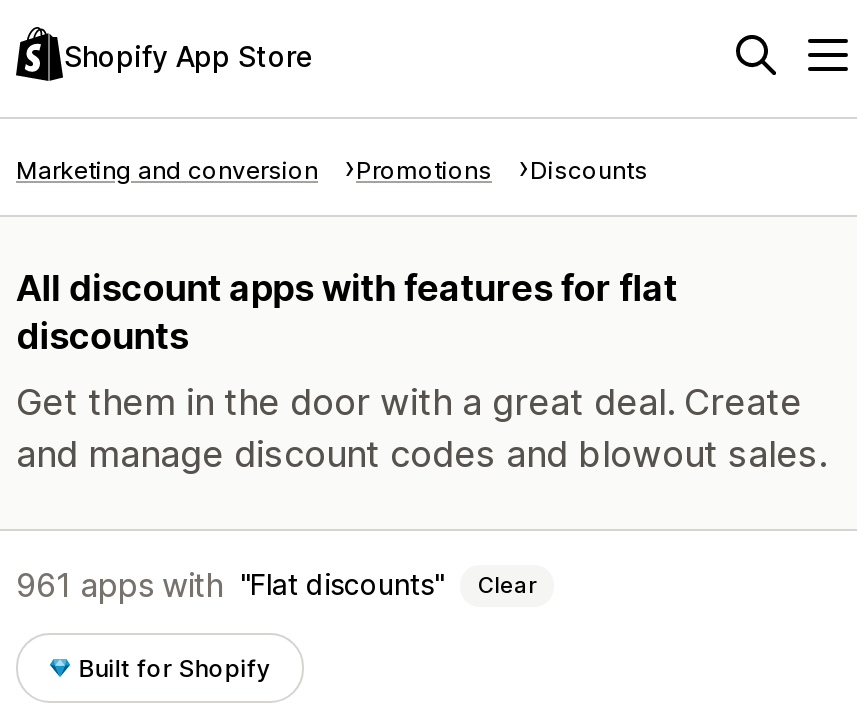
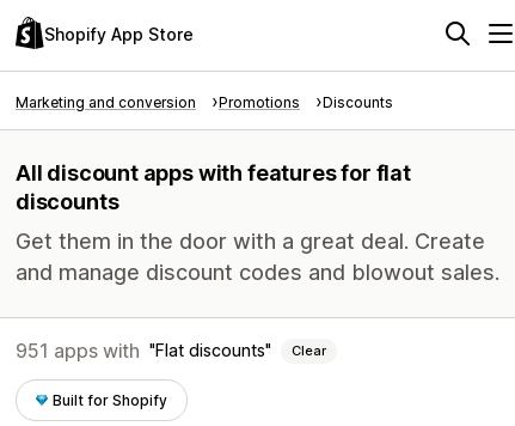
[16,565,536,605] 961 apps with Flat discounts Clear -> [16,339,326,363] 951 apps with Flat discounts Clear

